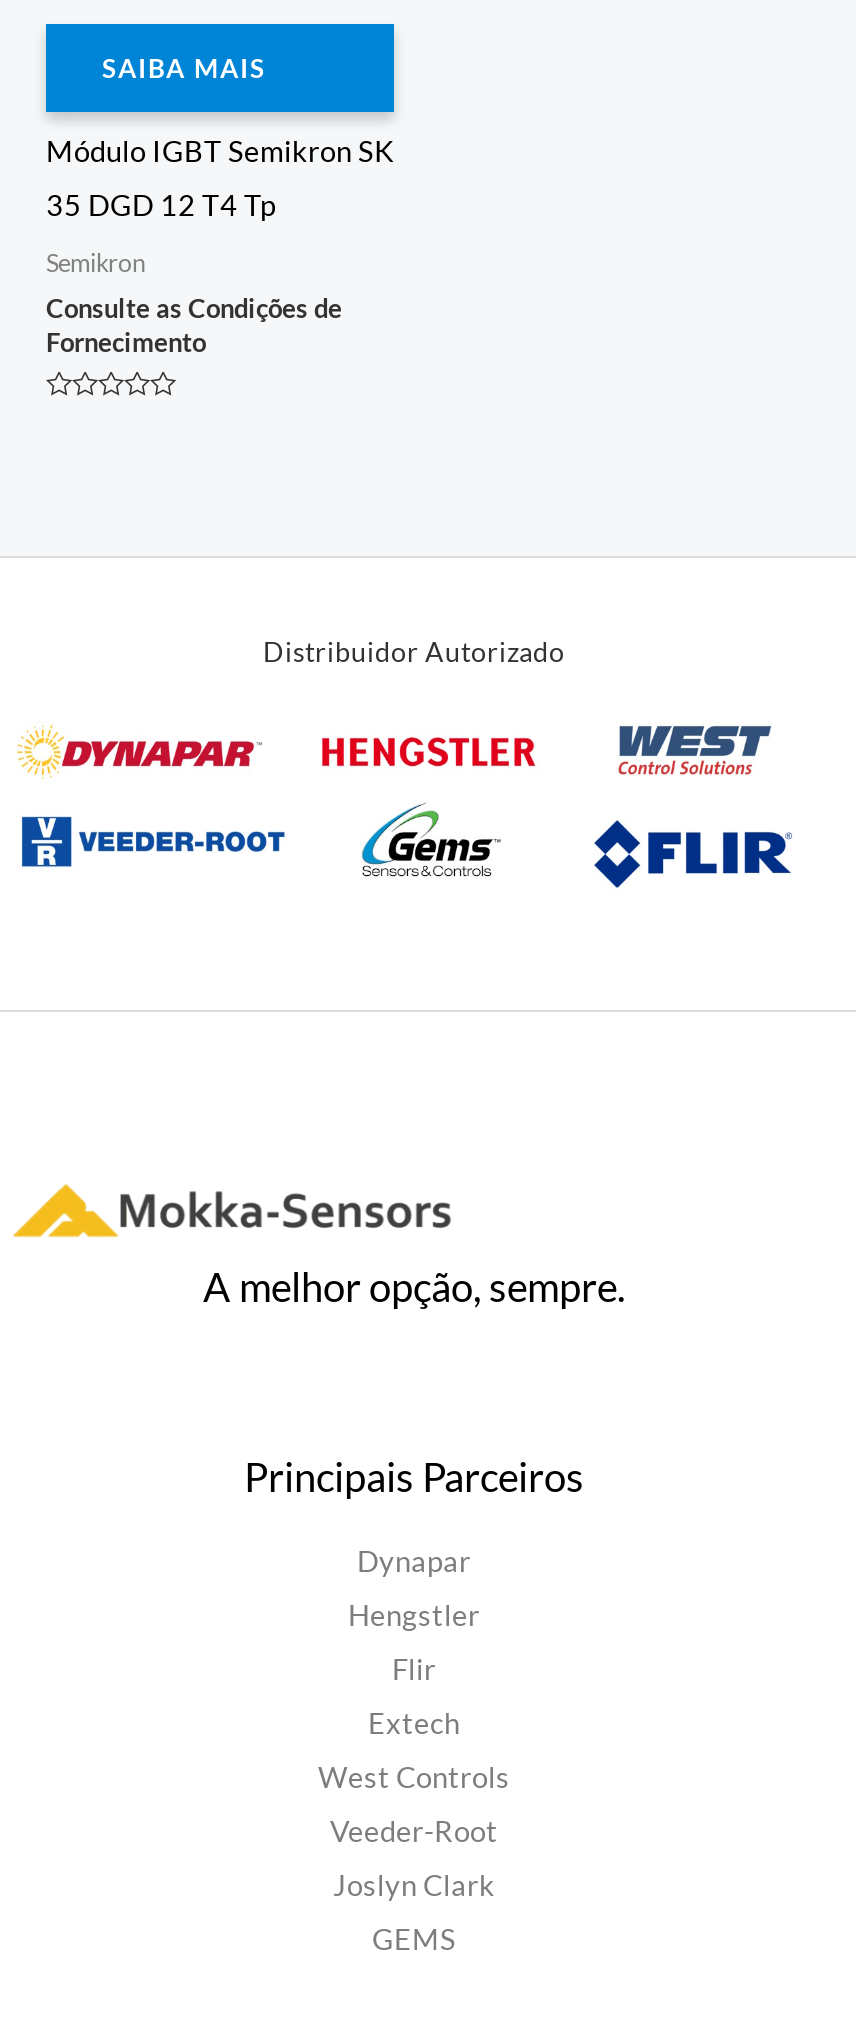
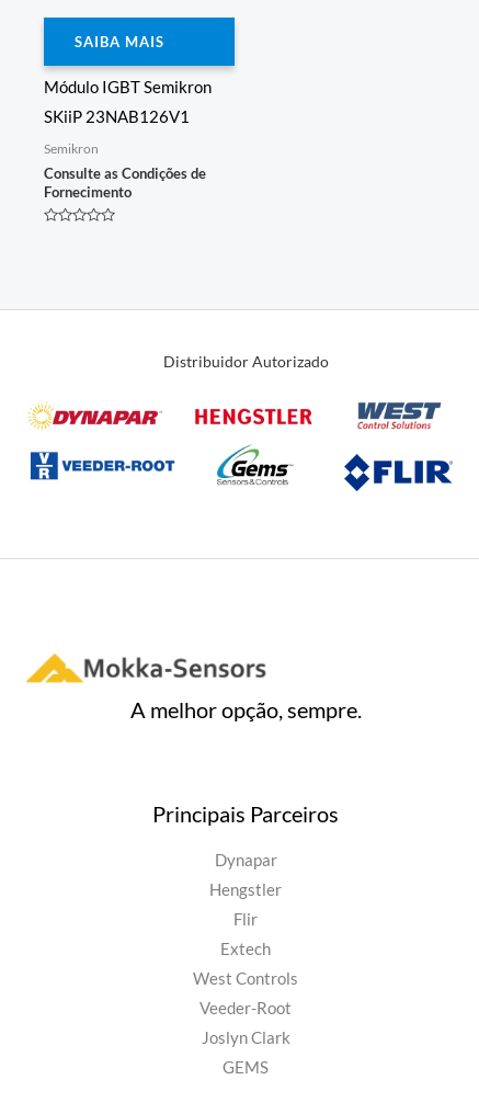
[46,134,394,168] Módulo IGBT Semikron SK -> [44,78,212,97] Módulo IGBT Semikron
[46,188,276,222] 35 DGD 12 T4 Tp -> [44,108,190,126] SKiiP 23NAB126V1

